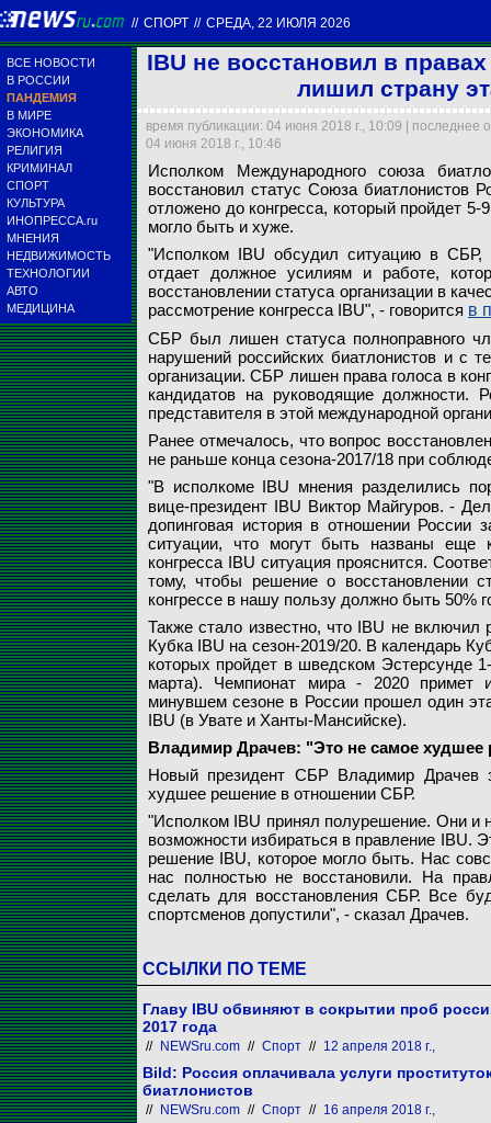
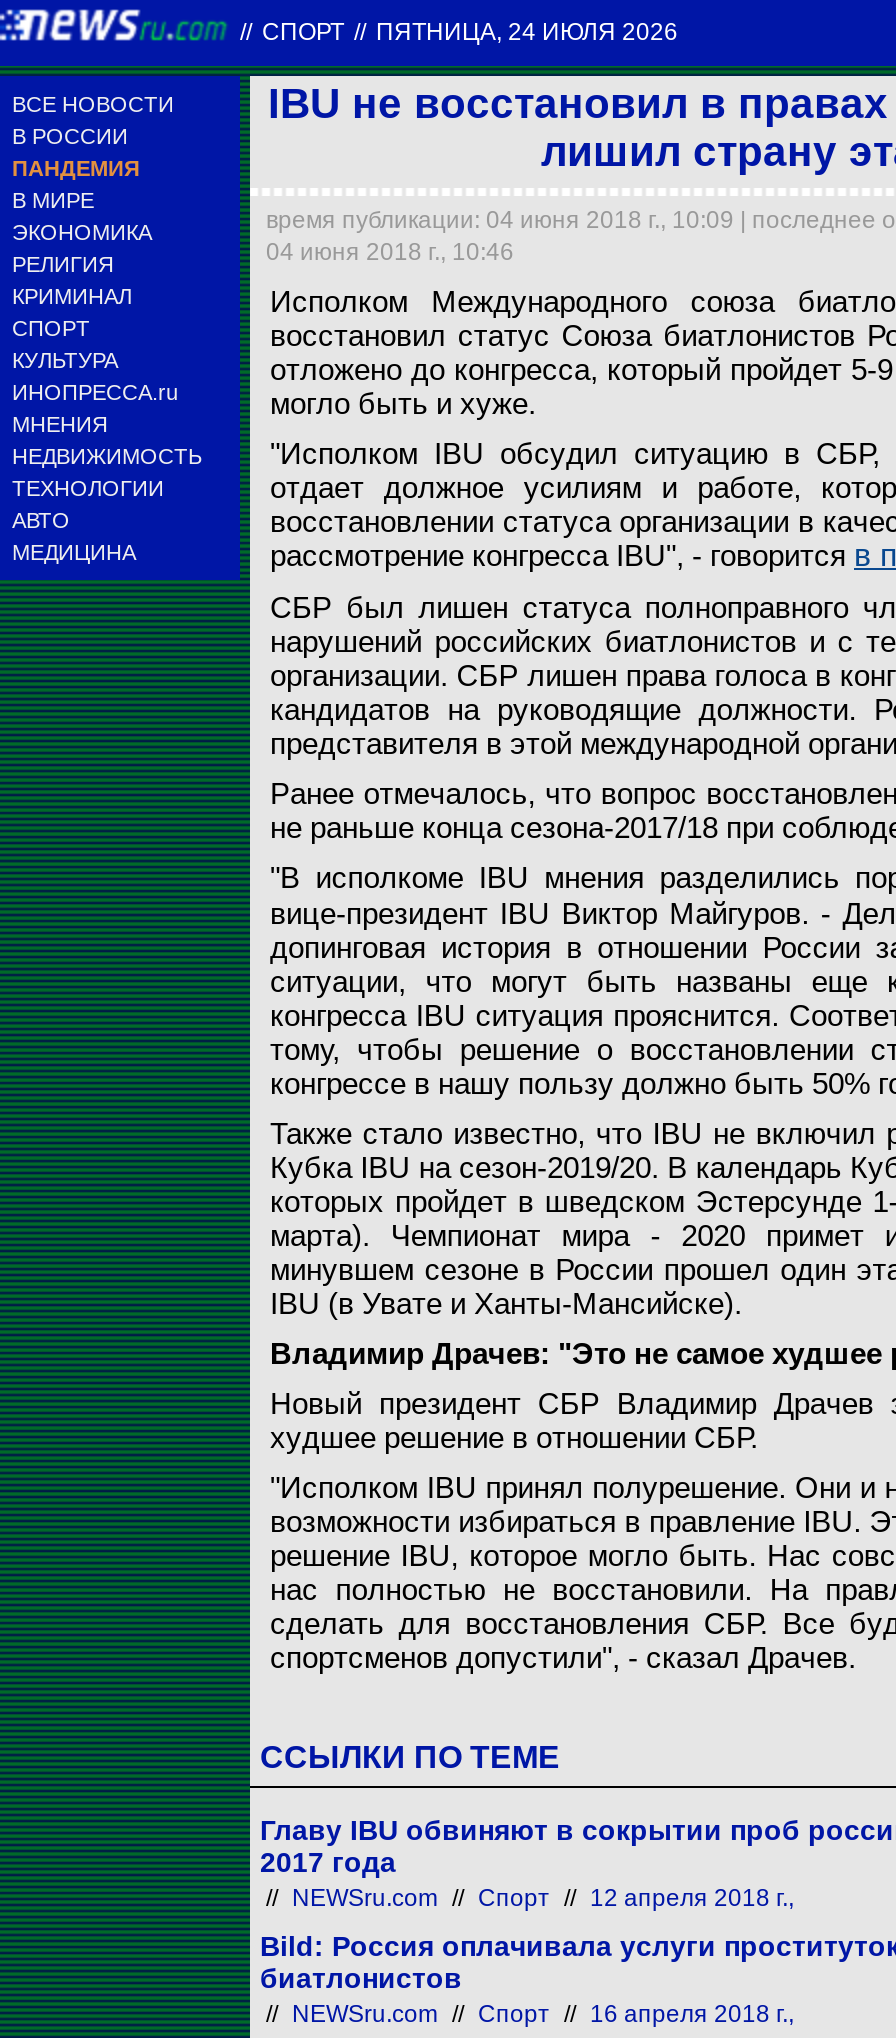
[132,15,351,30] // СПОРТ // СРЕДА, 22 ИЮЛЯ 2026 -> [240,17,678,45] // СПОРТ // ПЯТНИЦА, 24 ИЮЛЯ 2026

